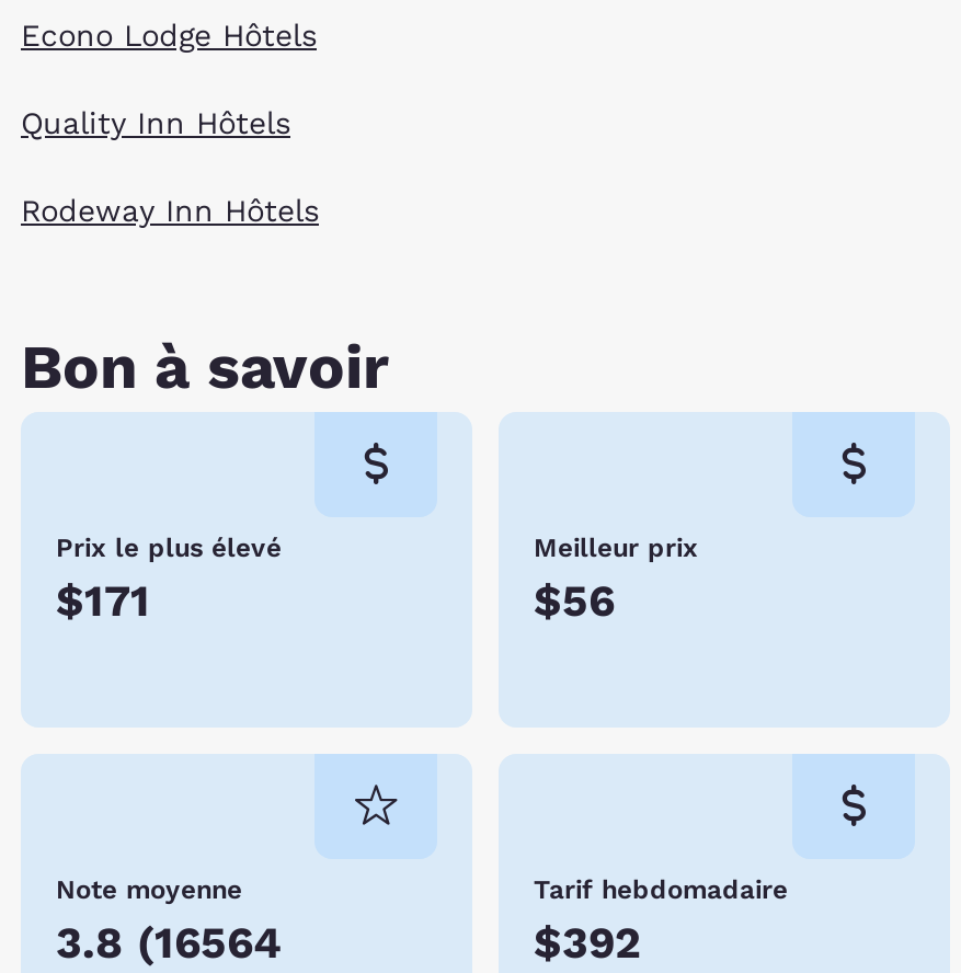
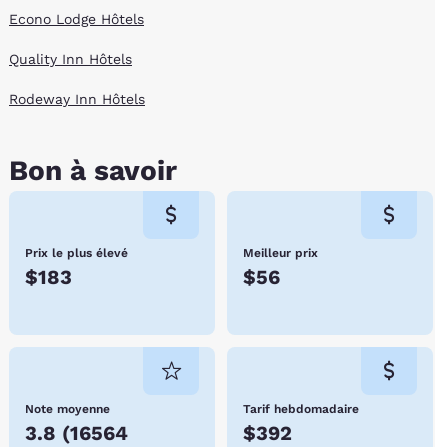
[56,574,150,627] $171 -> [25,265,72,289] $183

